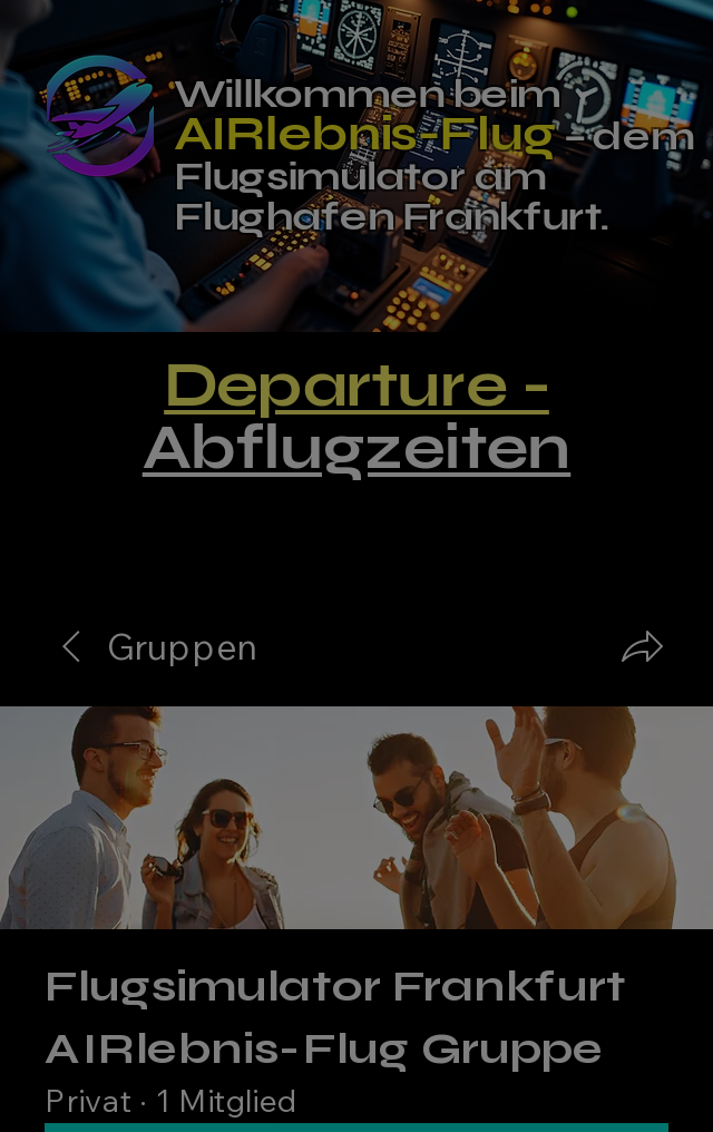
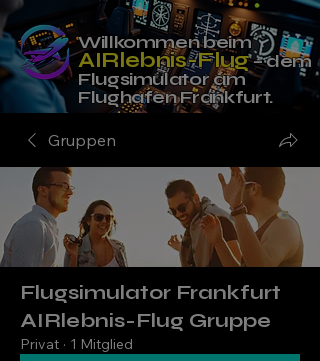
[16,250,571,486] [image] | Departure - | Abflugzeiten -> none

